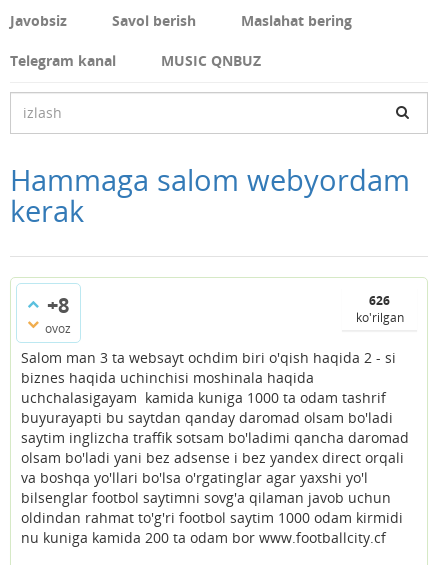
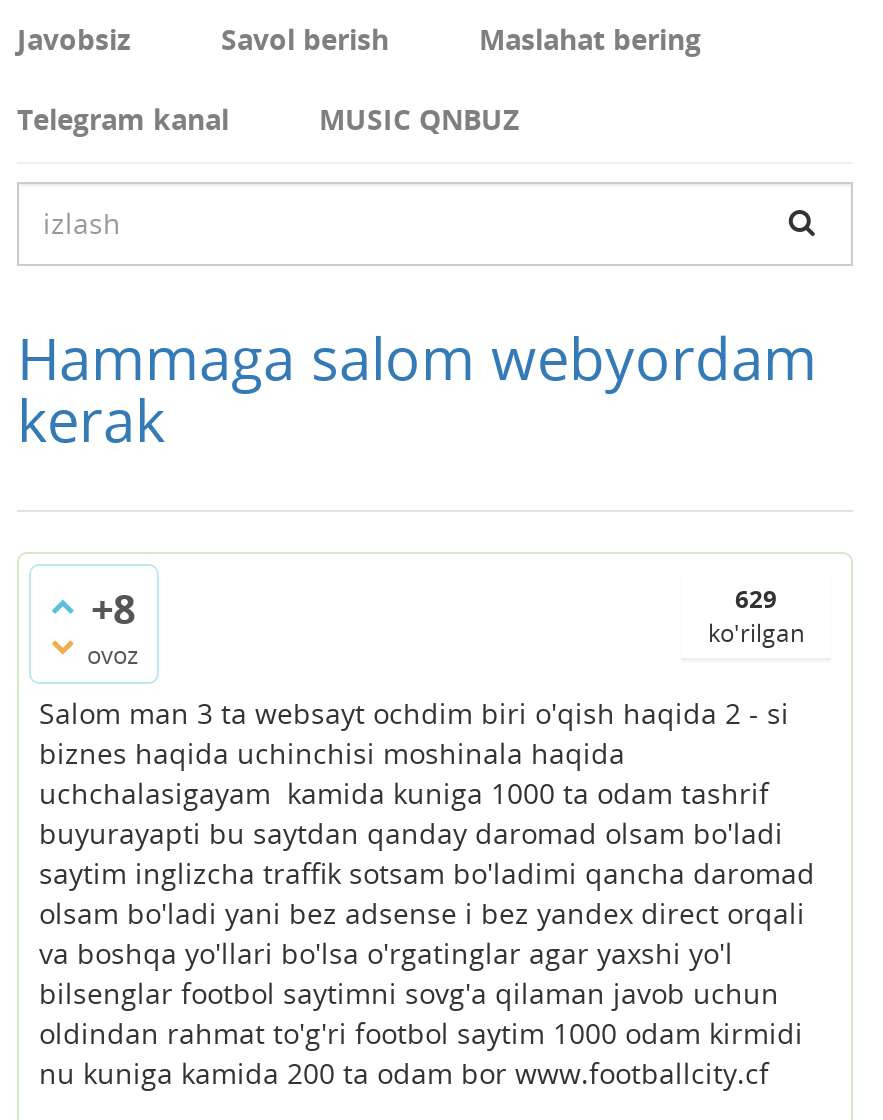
[369,291,390,308] 626 -> [735,581,777,615] 629

